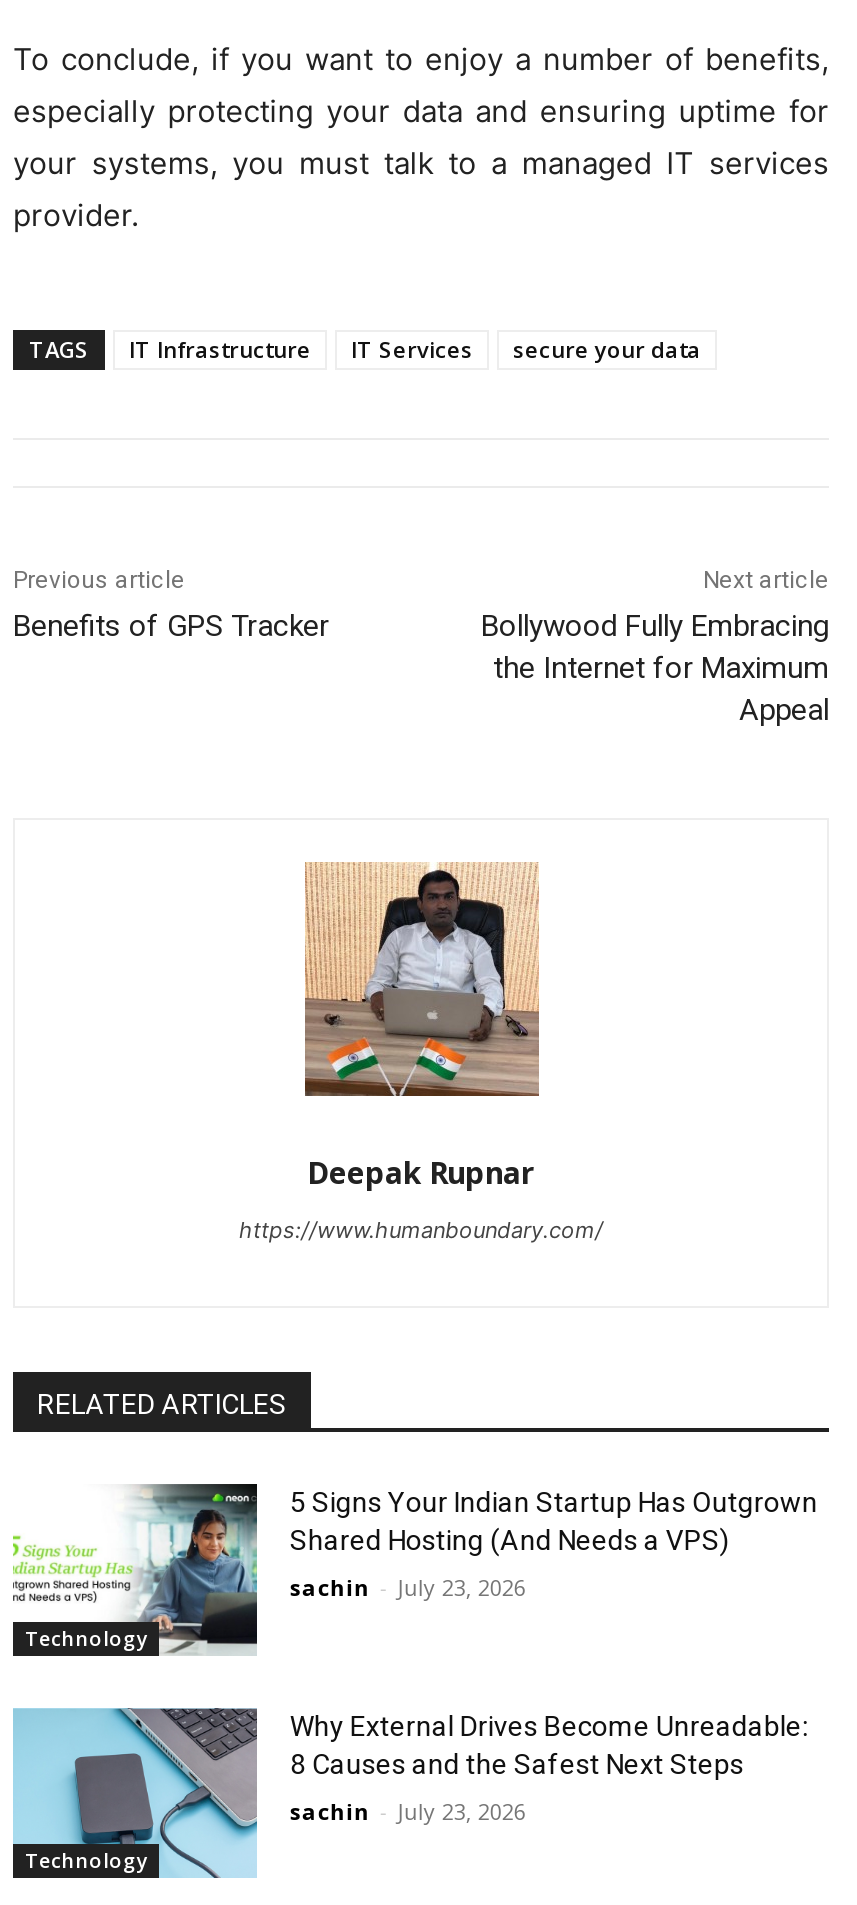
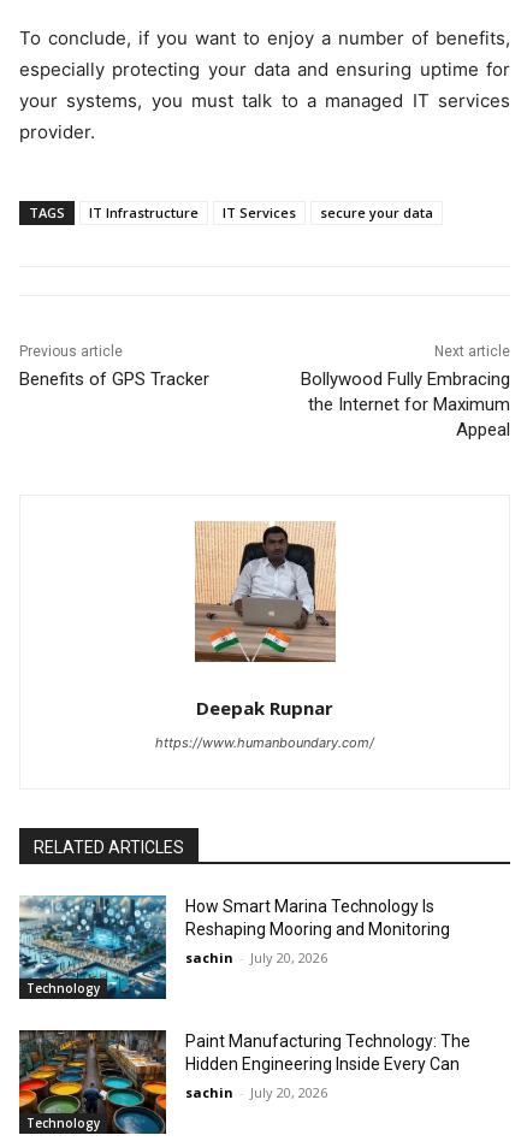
[13,1483,818,1657] [image] | 5 Signs Your Indian Startup Has Outgrown | Shared Hosting (And Needs a VPS) -> [18,894,450,1000] [image] | How Smart Marina Technology Is | Reshaping Mooring and Monitoring
[290,1572,526,1602] sachin - July 23, 2026 -> [186,949,328,967] sachin - July 20, 2026
[11,1707,808,1879] [image] | Why External Drives Become Unreadable: | 8 Causes and the Safest Next Steps -> [18,1029,471,1135] [image] | Paint Manufacturing Technology: The | Hidden Engineering Inside Every Can
[290,1795,526,1825] sachin - July 23, 2026 -> [186,1083,328,1101] sachin - July 20, 2026

